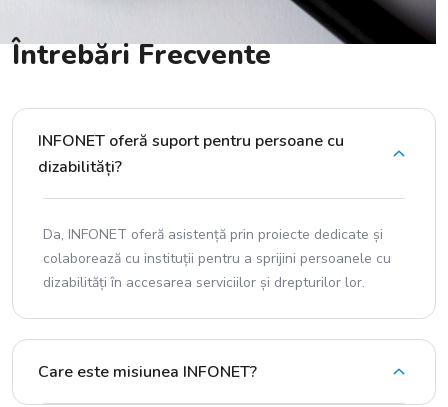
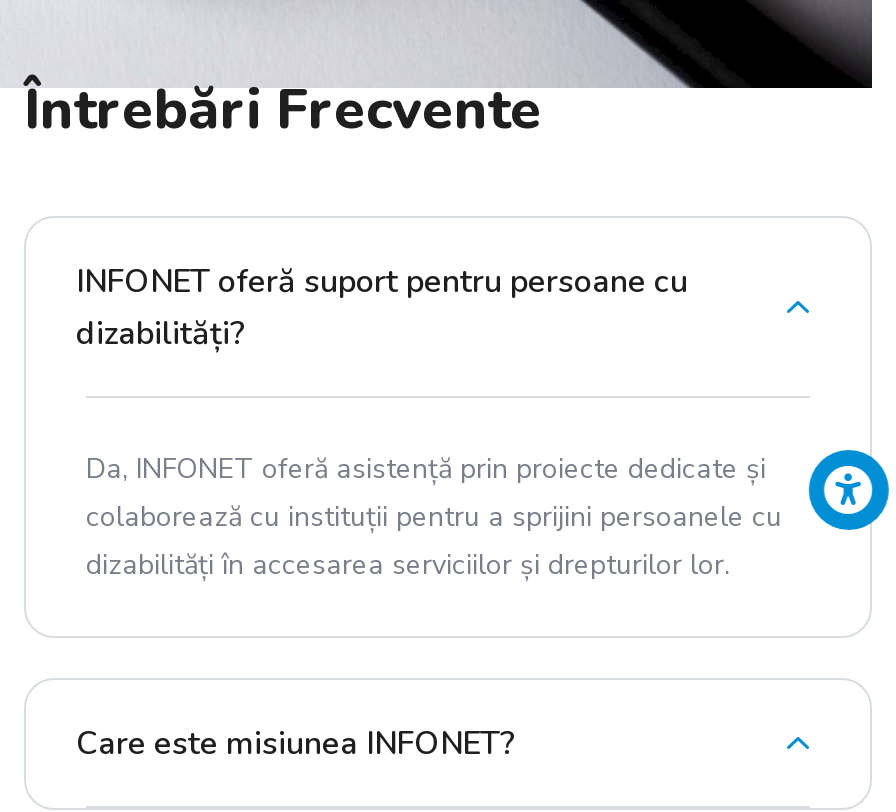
none -> [806,448,890,532] [image]

